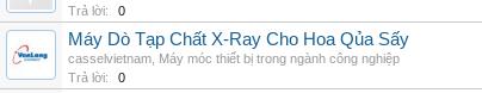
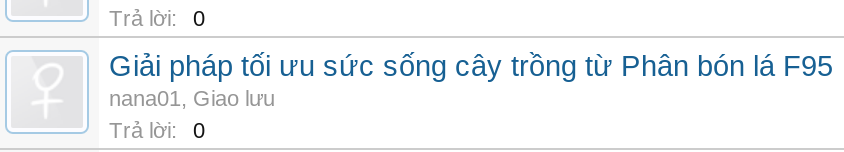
[11,33,51,76] [image] -> none
[68,30,409,66] Máy Dò Tạp Chất X-Ray Cho Hoa Qủa Sấy | casselvietnam, Máy móc thiết bị trong ngành công nghiệp -> [109,50,833,110] Giải pháp tối ưu sức sống cây trồng từ Phân bón lá F95 | nana01, Giao lưu

